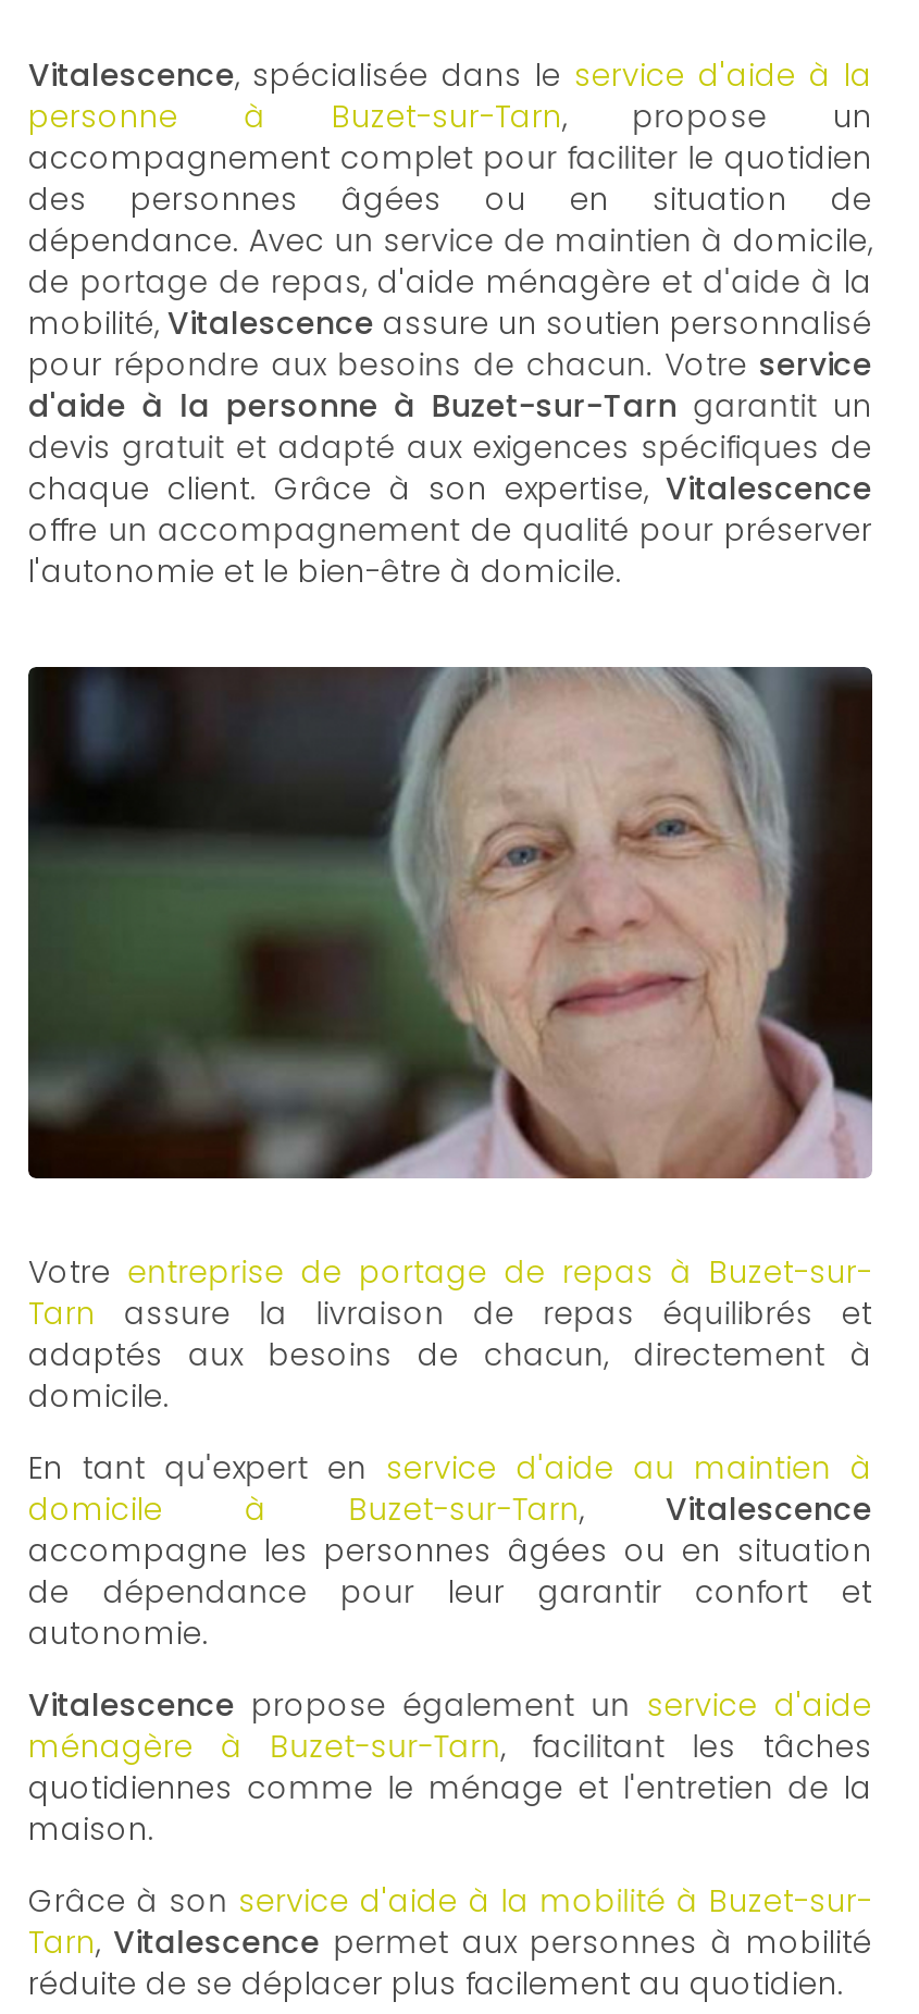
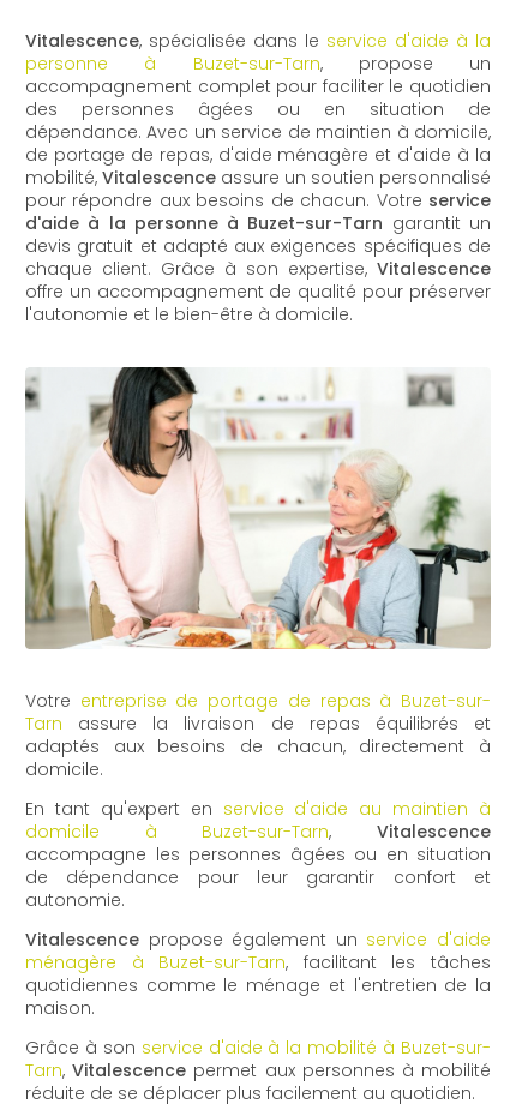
[26,665,874,1181] [image] -> [24,367,491,650] [image]

